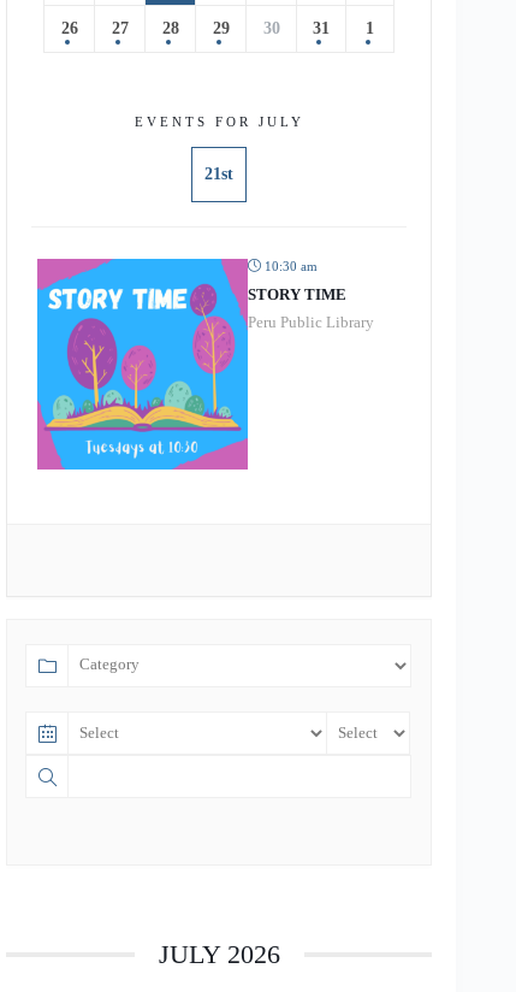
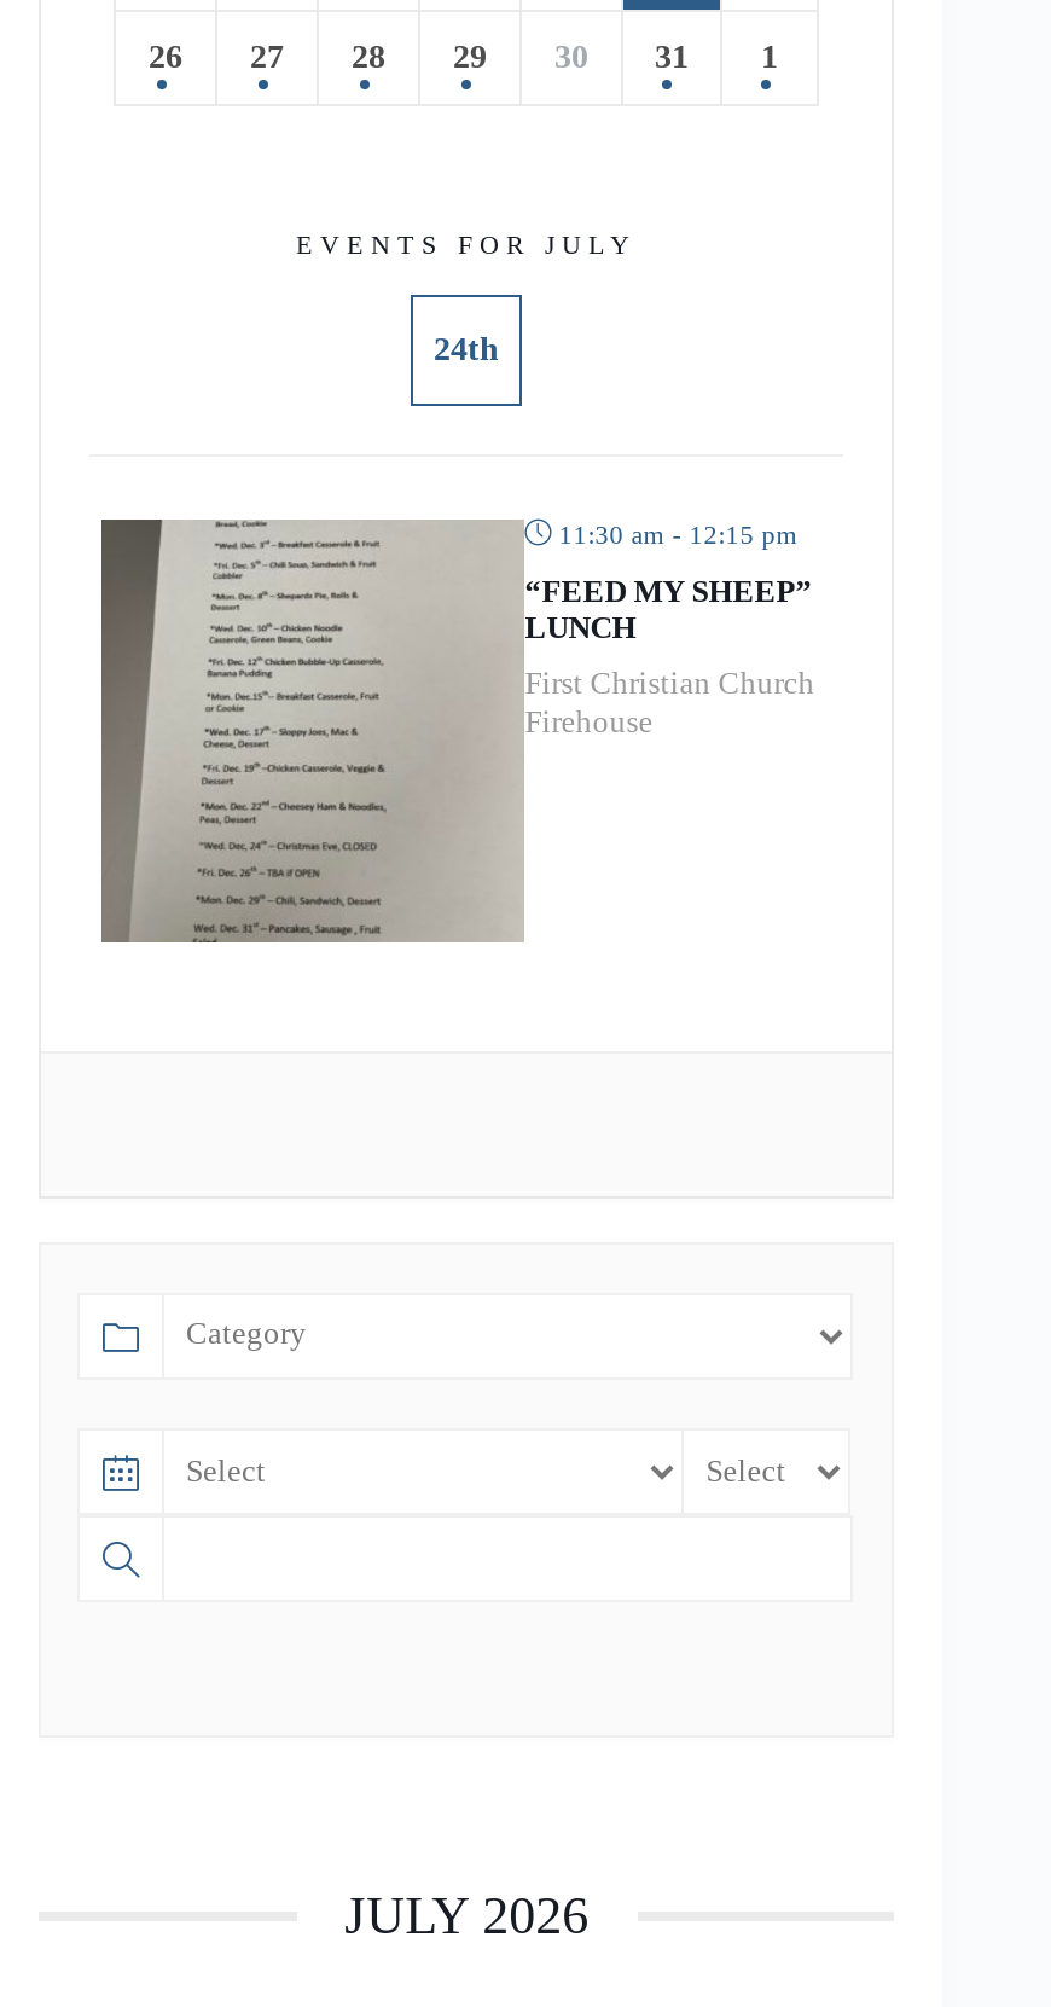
[204,165,233,183] 21st -> [434,331,499,367] 24th
[36,258,347,471] [image] | STORY TIME -> [99,517,812,945] [image] | “FEED MY SHEEP” | LUNCH
[261,259,318,273] 10:30 am -> [551,520,798,549] 11:30 am - 12:15 pm
[248,313,374,331] Peru Public Library -> [525,665,815,739] First Christian Church | Firehouse

